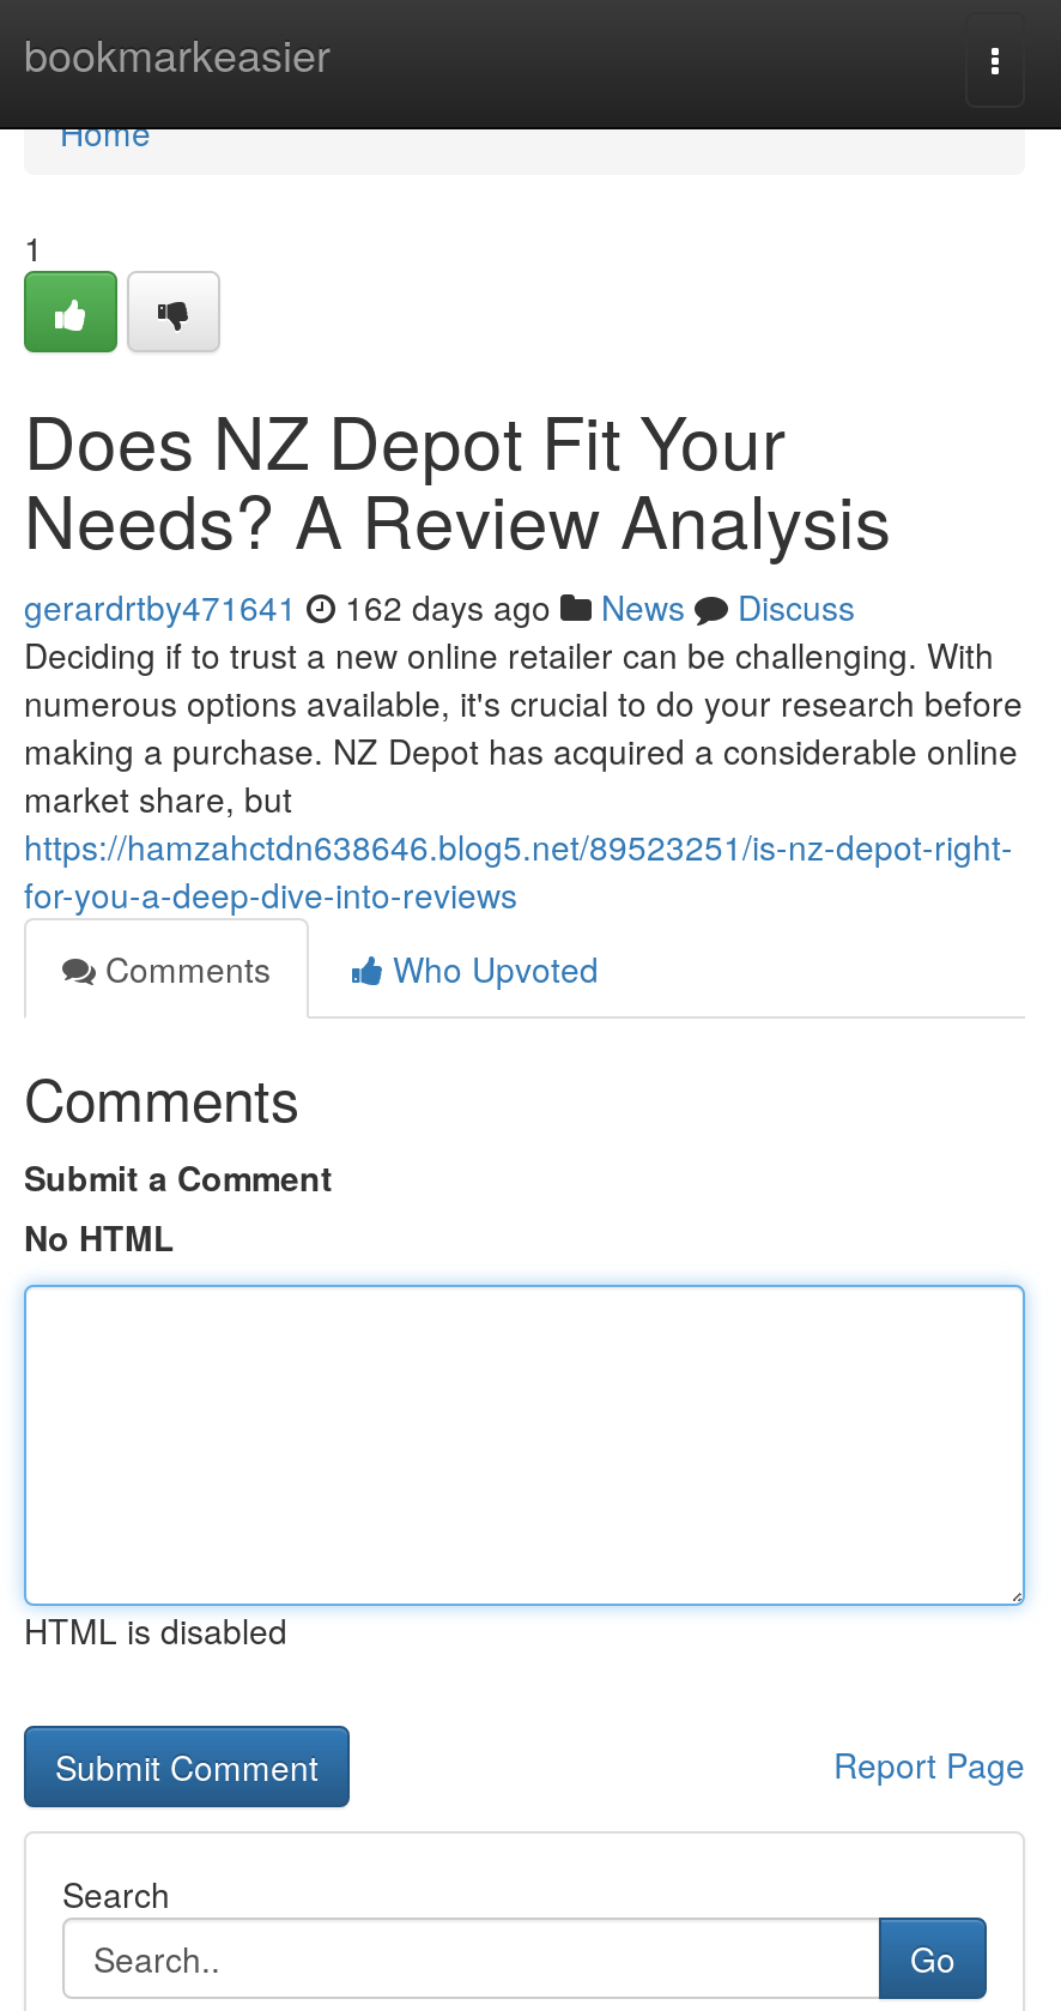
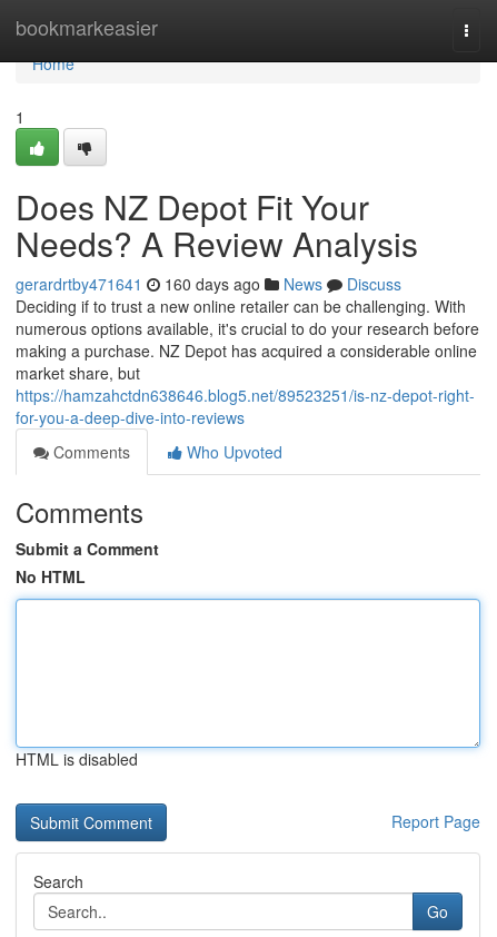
[24,582,855,630] gerardrtby471641 162 days ago News Discuss -> [16,273,401,295] gerardrtby471641 160 days ago News Discuss

